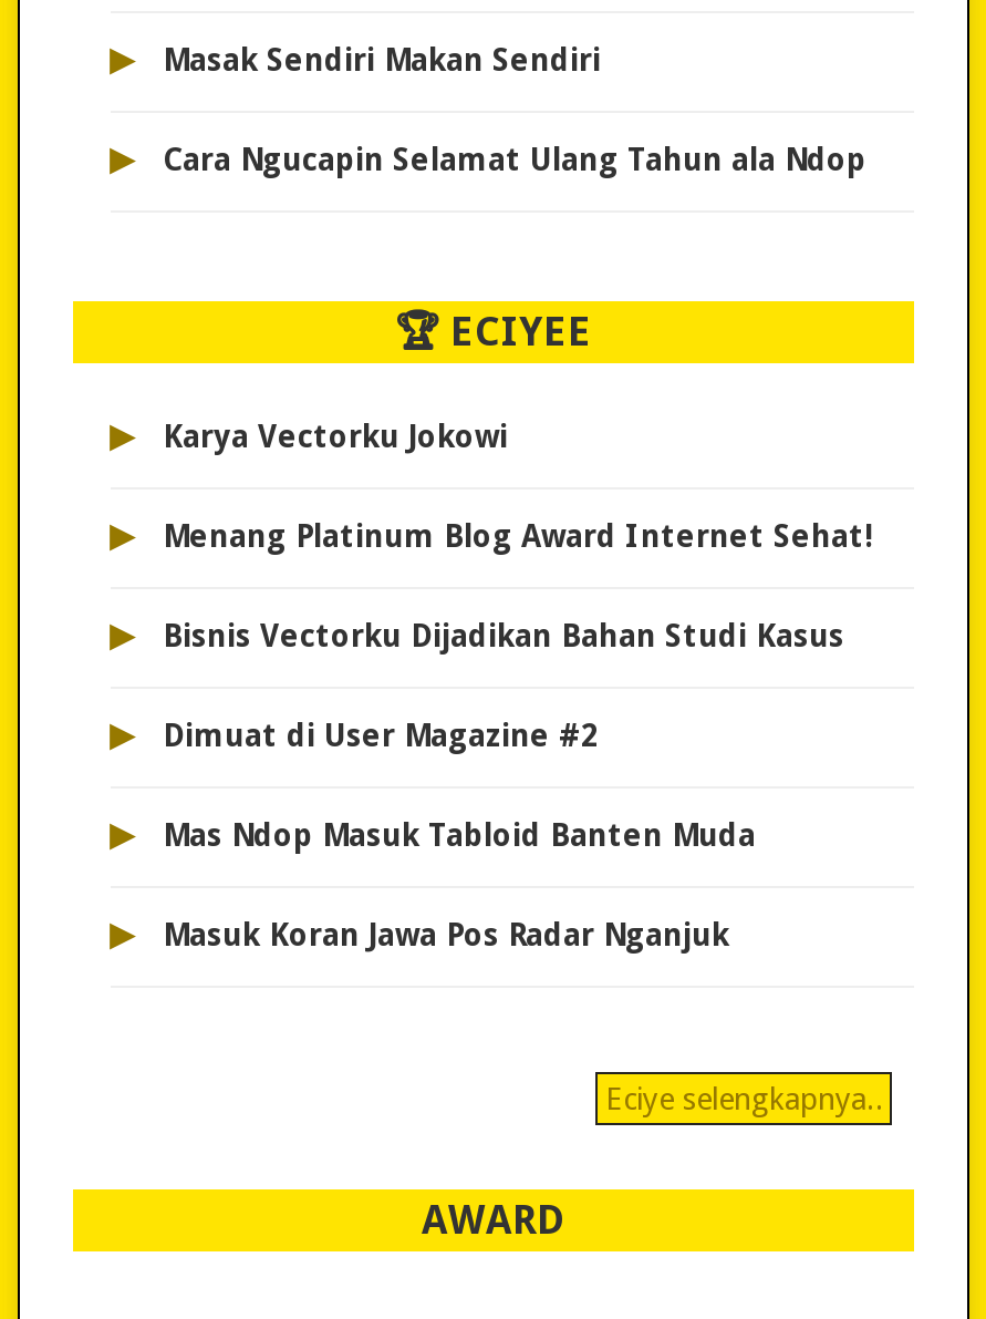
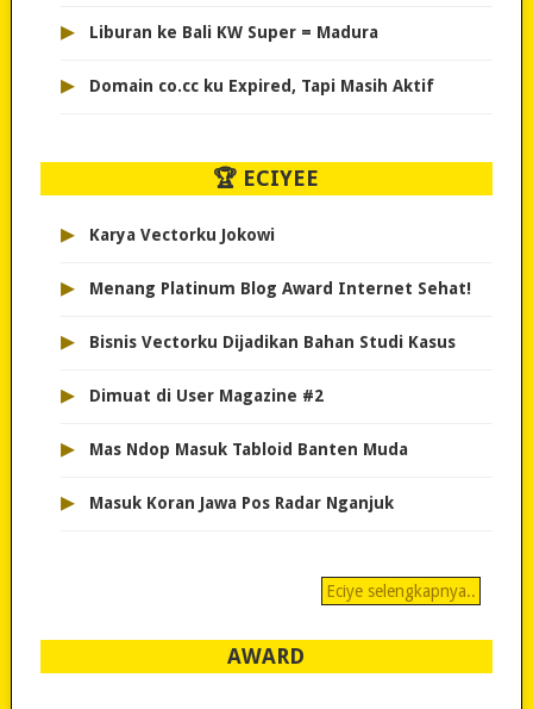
[163,42,601,77] Masak Sendiri Makan Sendiri -> [89,22,378,41] Liburan ke Bali KW Super = Madura
[163,141,866,177] Cara Ngucapin Selamat Ulang Tahun ala Ndop -> [89,76,434,95] Domain co.cc ku Expired, Tapi Masih Aktif

